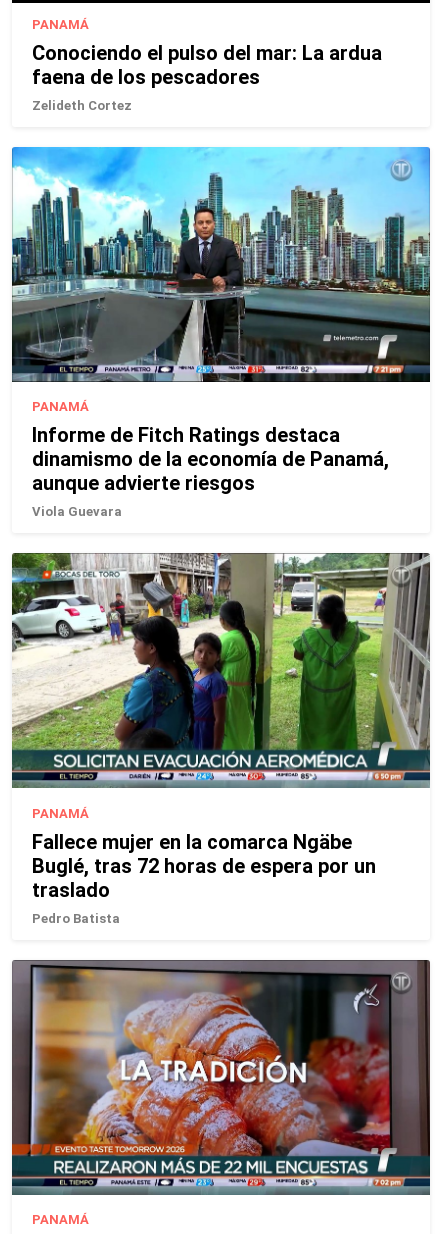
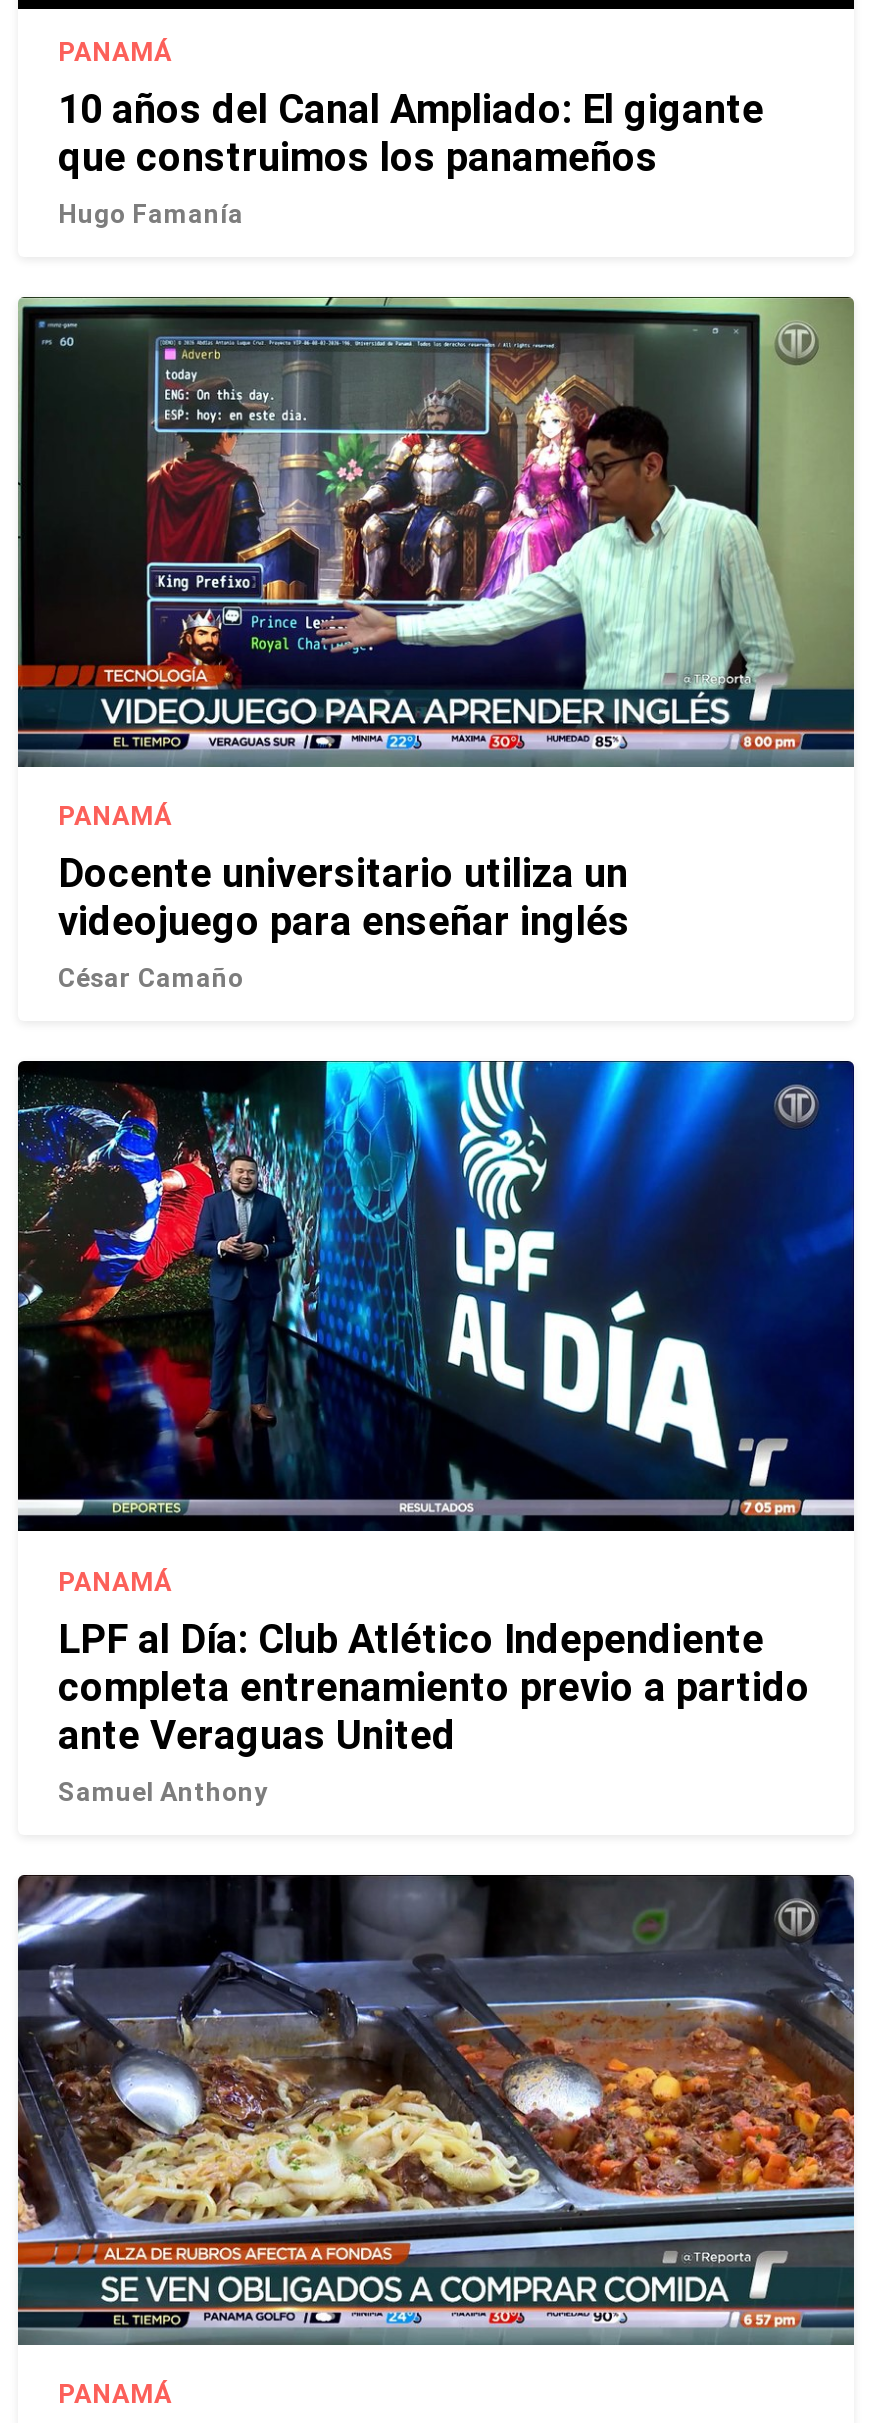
[32,41,382,113] Conociendo el pulso del mar: La ardua | faena de los pescadores | Zelideth Cortez -> [58,86,764,230] 10 años del Canal Ampliado: El gigante | que construimos los panameños | Hugo Famanía
[11,146,431,383] [image] -> [16,295,856,769] [image]
[32,423,389,519] Informe de Fitch Ratings destaca | dinamismo de la economía de Panamá, | aunque advierte riesgos | Viola Guevara -> [58,850,630,994] Docente universitario utiliza un | videojuego para enseñar inglés | César Camaño
[11,552,431,789] [image] -> [16,1059,856,1533] [image]
[32,830,376,926] Fallece mujer en la comarca Ngäbe | Buglé, tras 72 horas de espera por un | traslado | Pedro Batista -> [58,1614,810,1806] LPF al Día: Club Atlético Independiente | completa entrenamiento previo a partido | ante Veraguas United | Samuel Anthony
[11,960,431,1187] [image] -> [16,1875,856,2329] [image]

